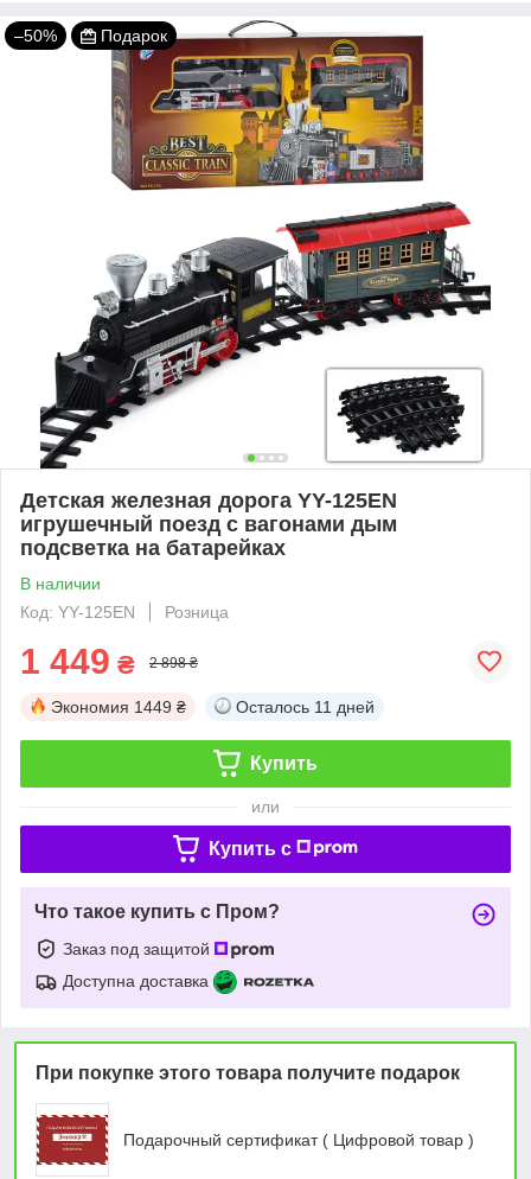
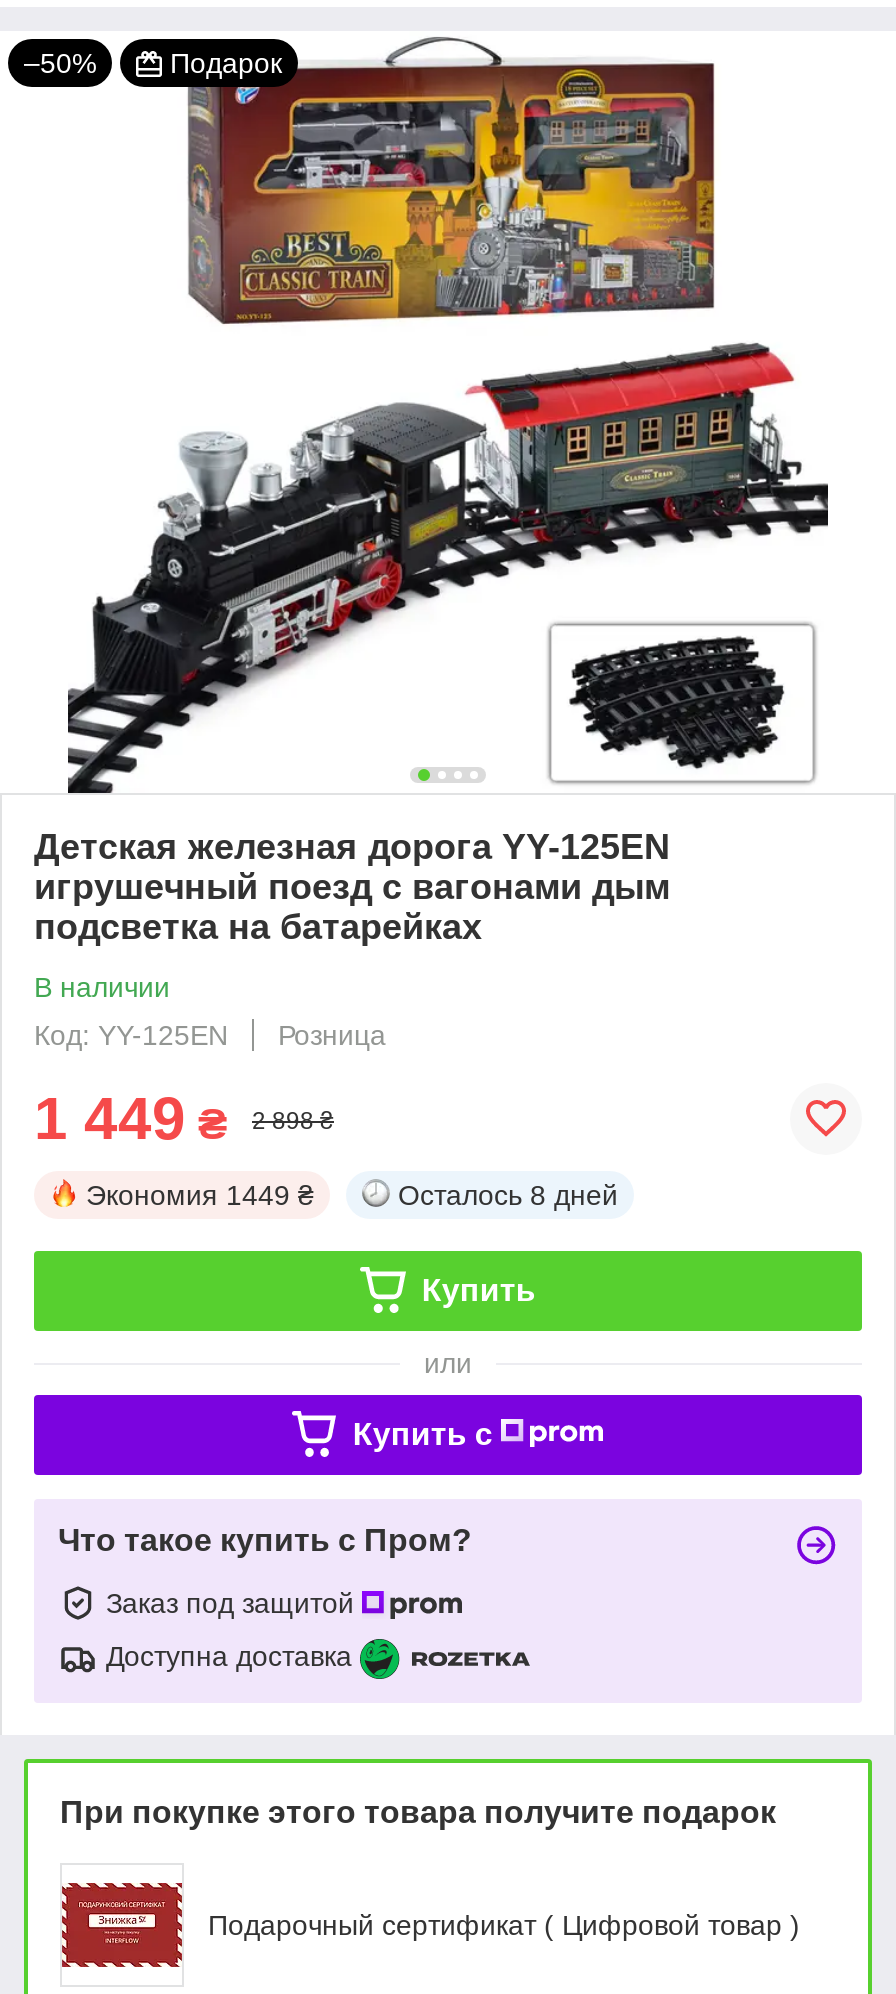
[236,697,375,716] Осталось 11 дней -> [398,1179,618,1211] Осталось 8 дней

